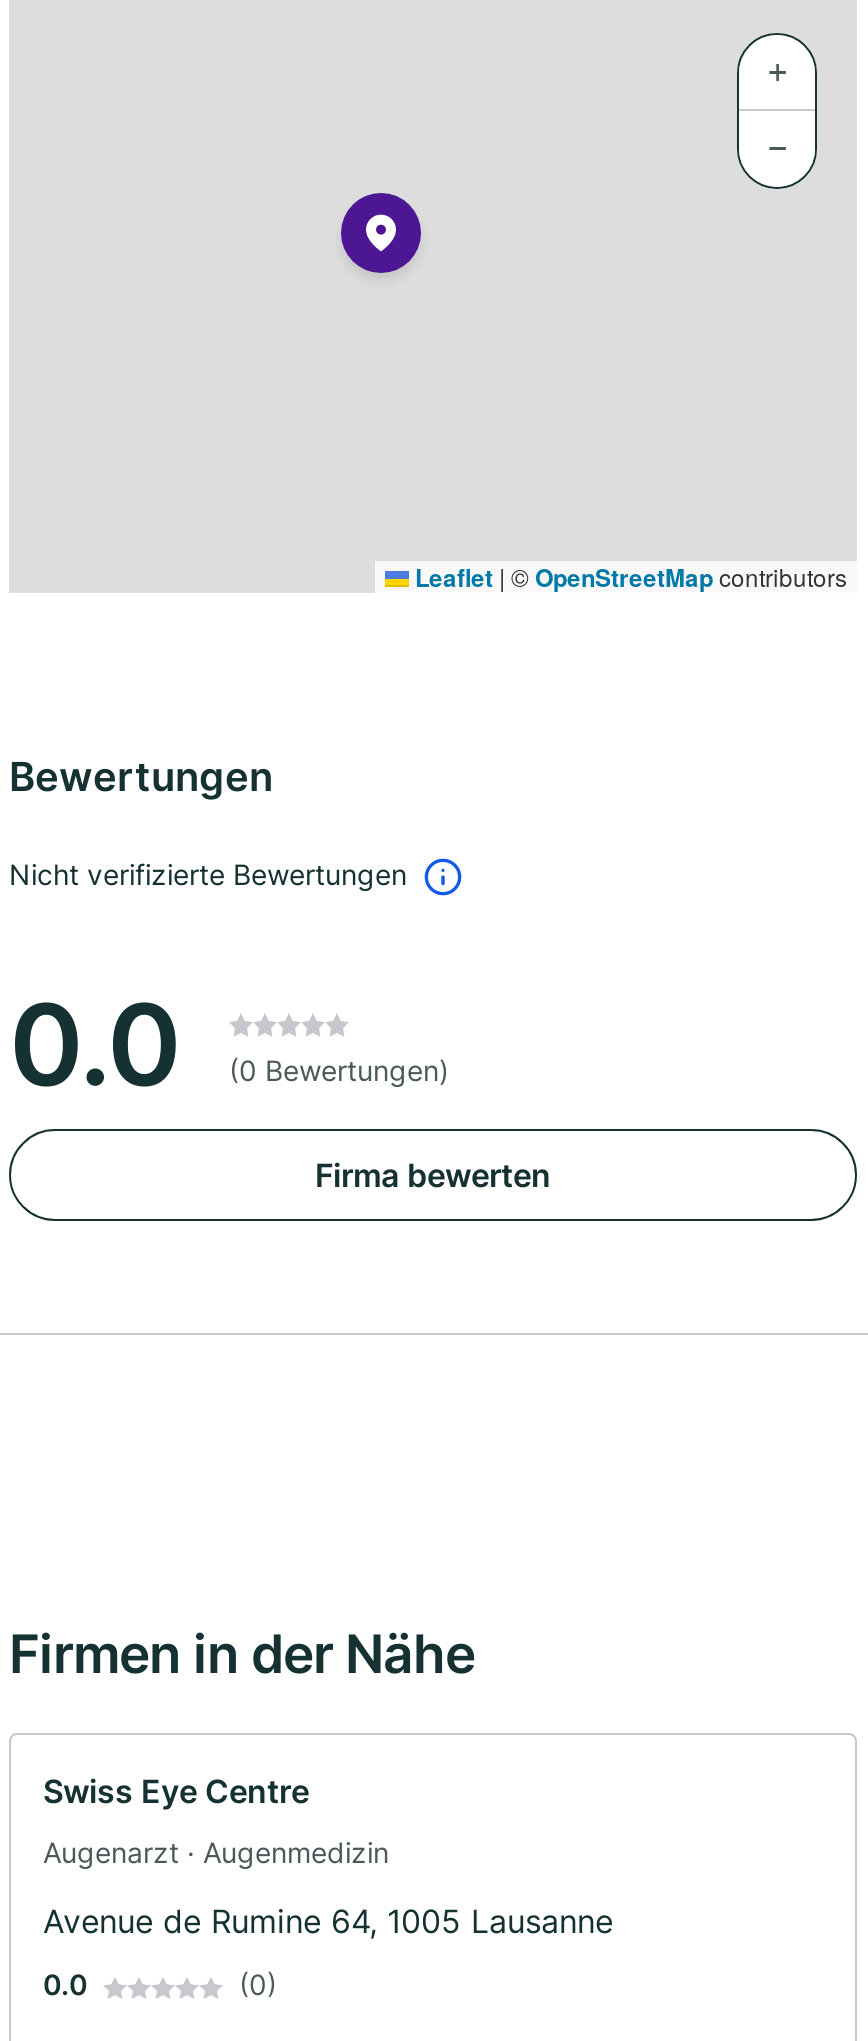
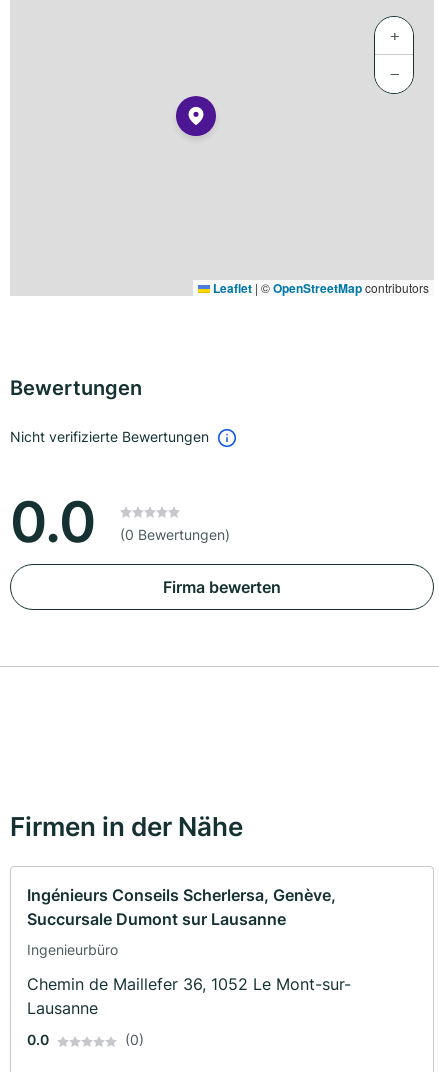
[43,1772,309,1812] Swiss Eye Centre -> [27,885,336,929] Ingénieurs Conseils Scherlersa, Genève, | Succursale Dumont sur Lausanne
[43,1836,389,1870] Augenarzt · Augenmedizin -> [27,941,118,958] Ingenieurbüro
[43,1902,613,1942] Avenue de Rumine 64, 1005 Lausanne -> [27,974,351,1018] Chemin de Maillefer 36, 1052 Le Mont-sur- | Lausanne

